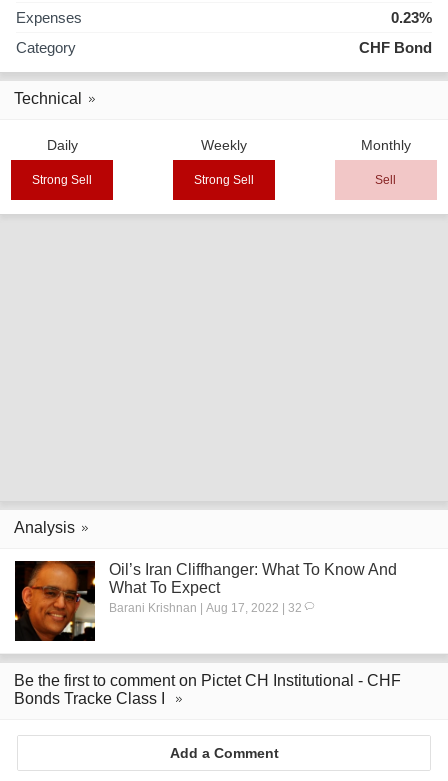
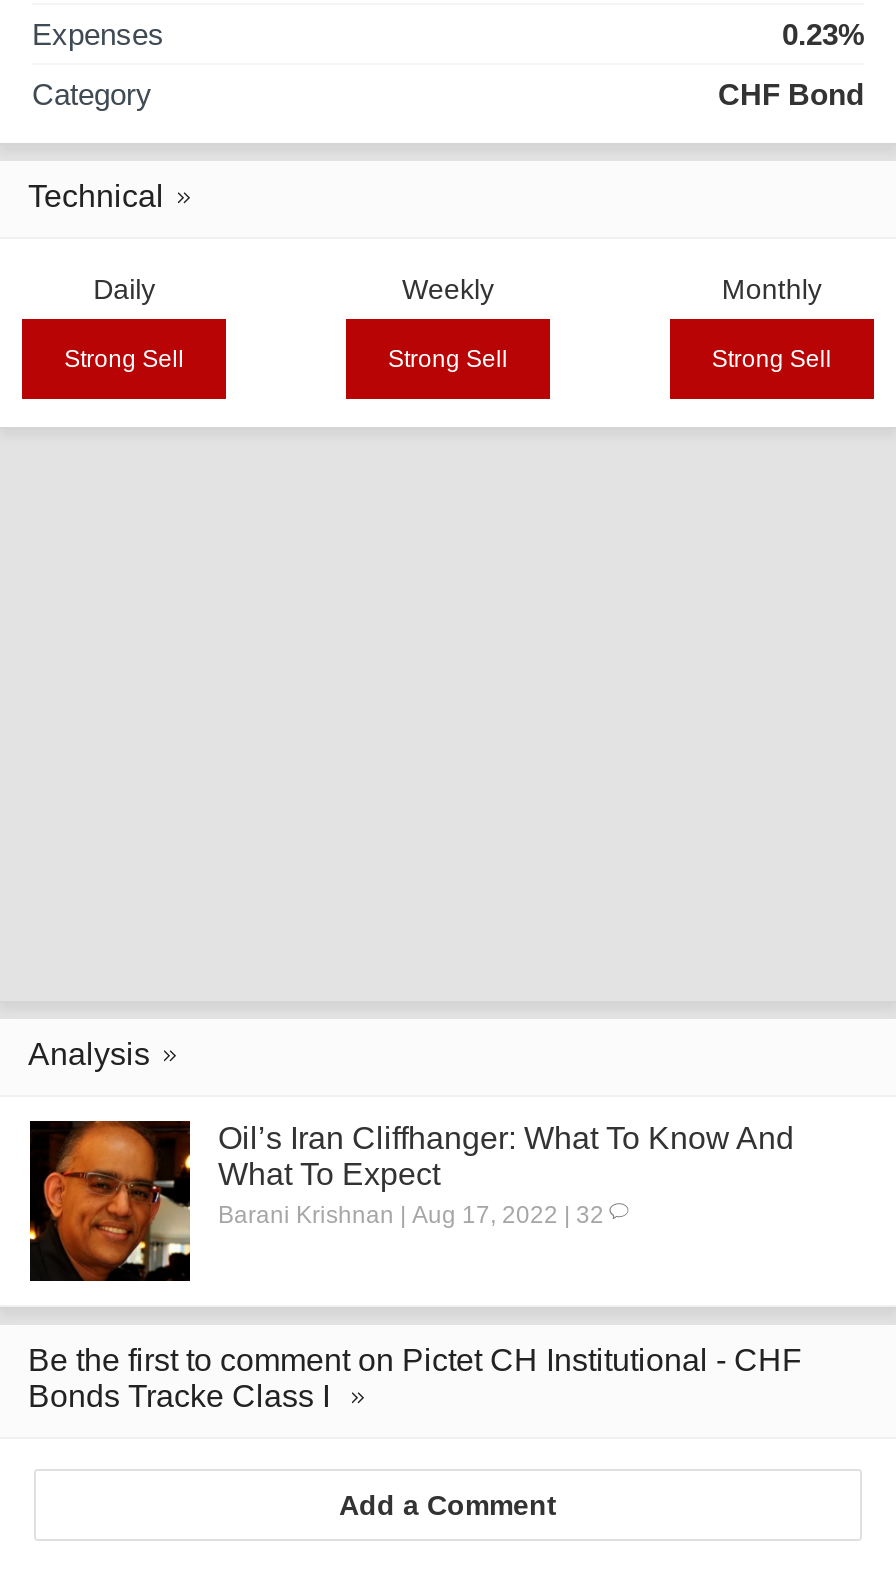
[375,173,396,187] Sell -> [712,345,832,373] Strong Sell

